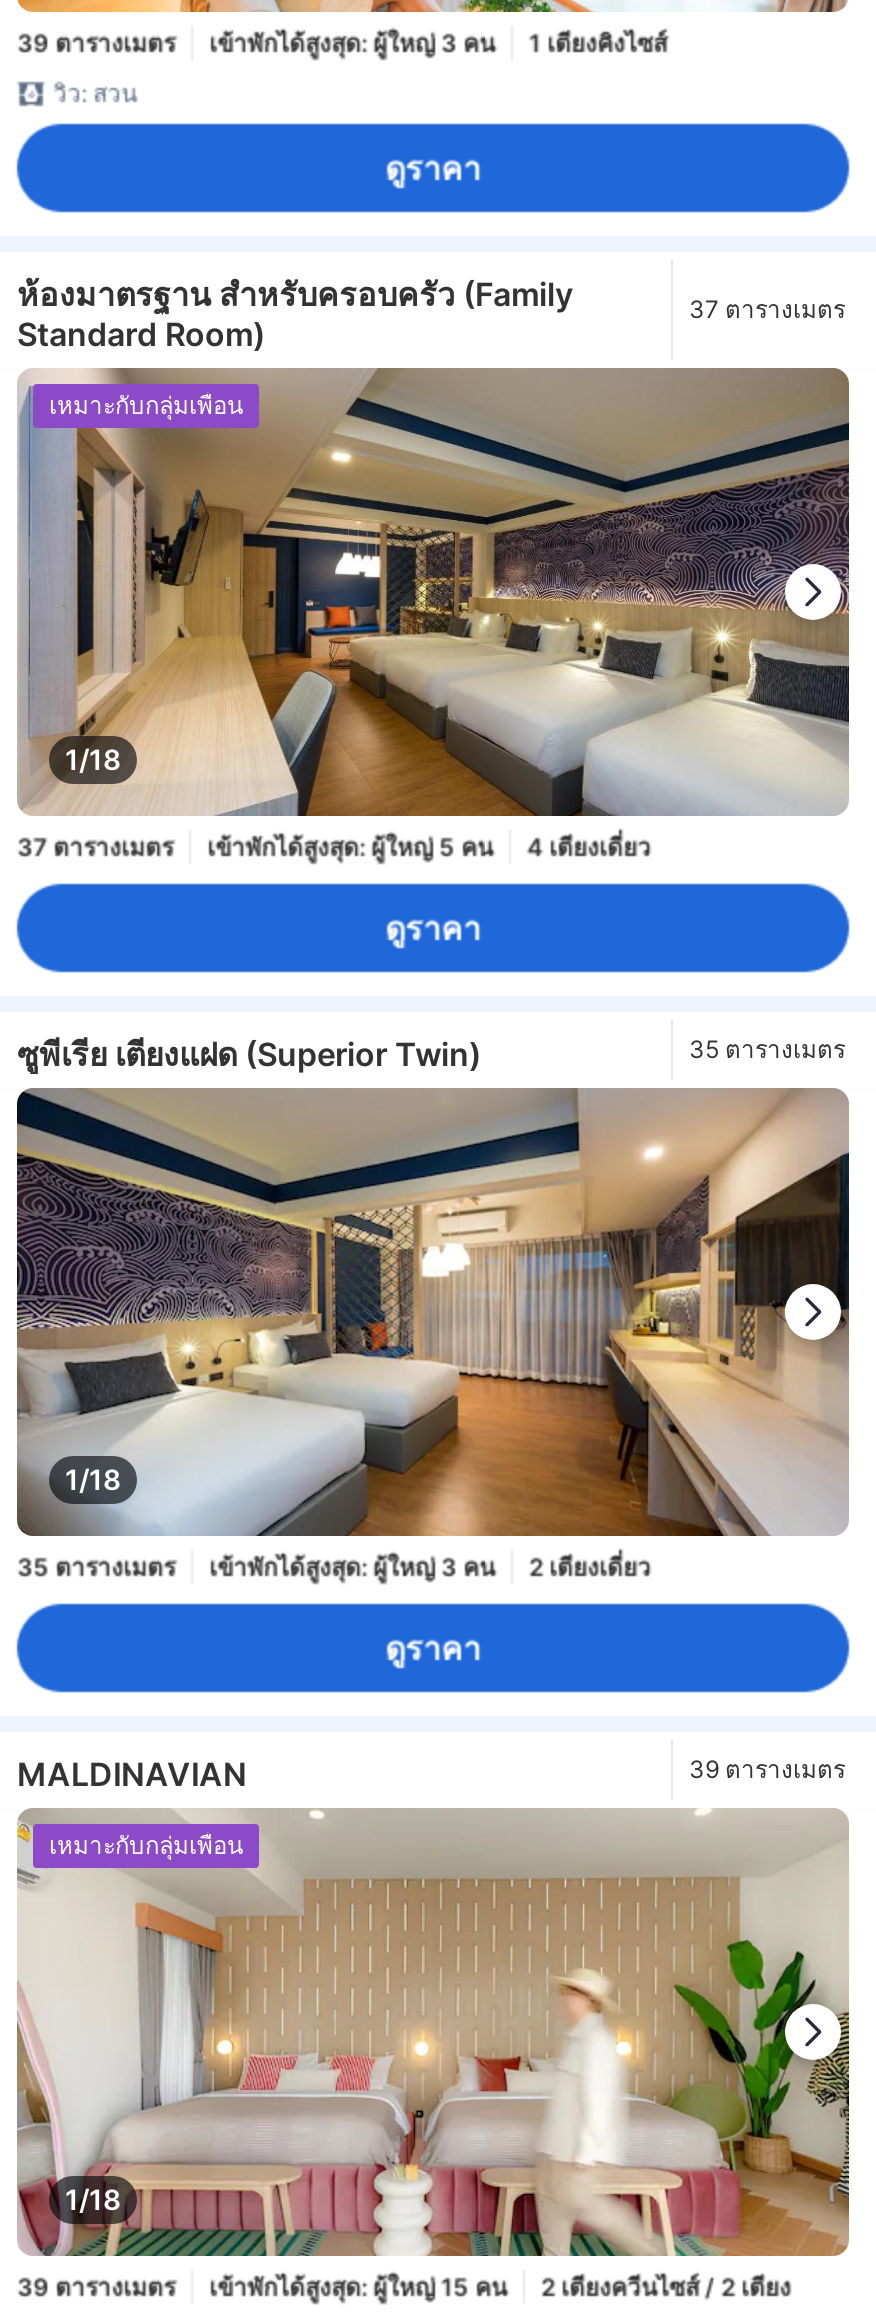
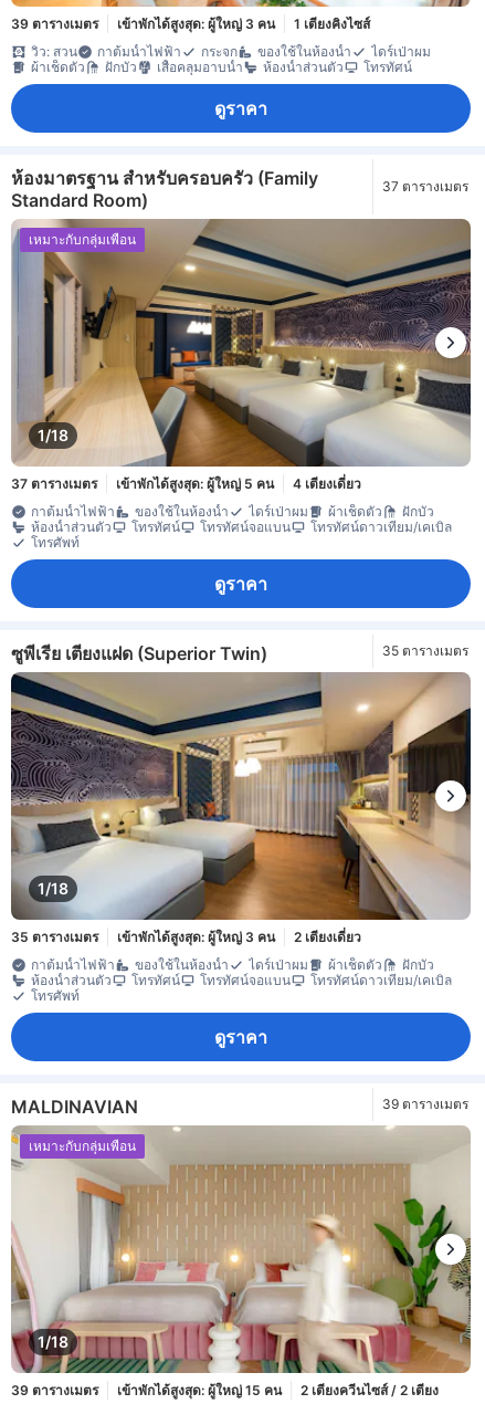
none -> [31,43,431,75] กาต้มน้ำไฟฟ้า | กระจก | ของใช้ในห้องน้ำ | ไดร์เป่าผม | ผ้าเช็ดตัว | ฝักบัว | เสื้อคลุมอาบน้ำ | ห้องน้ำส่วนตัว | โทรทัศน์
none -> [31,503,452,551] กาต้มน้ำไฟฟ้า | ของใช้ในห้องน้ำ | ไดร์เป่าผม | ผ้าเช็ดตัว | ฝักบัว | ห้องน้ำส่วนตัว | โทรทัศน์ | โทรทัศน์จอแบน | โทรทัศน์ดาวเทียม/เคเบิล | โทรศัพท์
none -> [31,956,452,1004] กาต้มน้ำไฟฟ้า | ของใช้ในห้องน้ำ | ไดร์เป่าผม | ผ้าเช็ดตัว | ฝักบัว | ห้องน้ำส่วนตัว | โทรทัศน์ | โทรทัศน์จอแบน | โทรทัศน์ดาวเทียม/เคเบิล | โทรศัพท์

